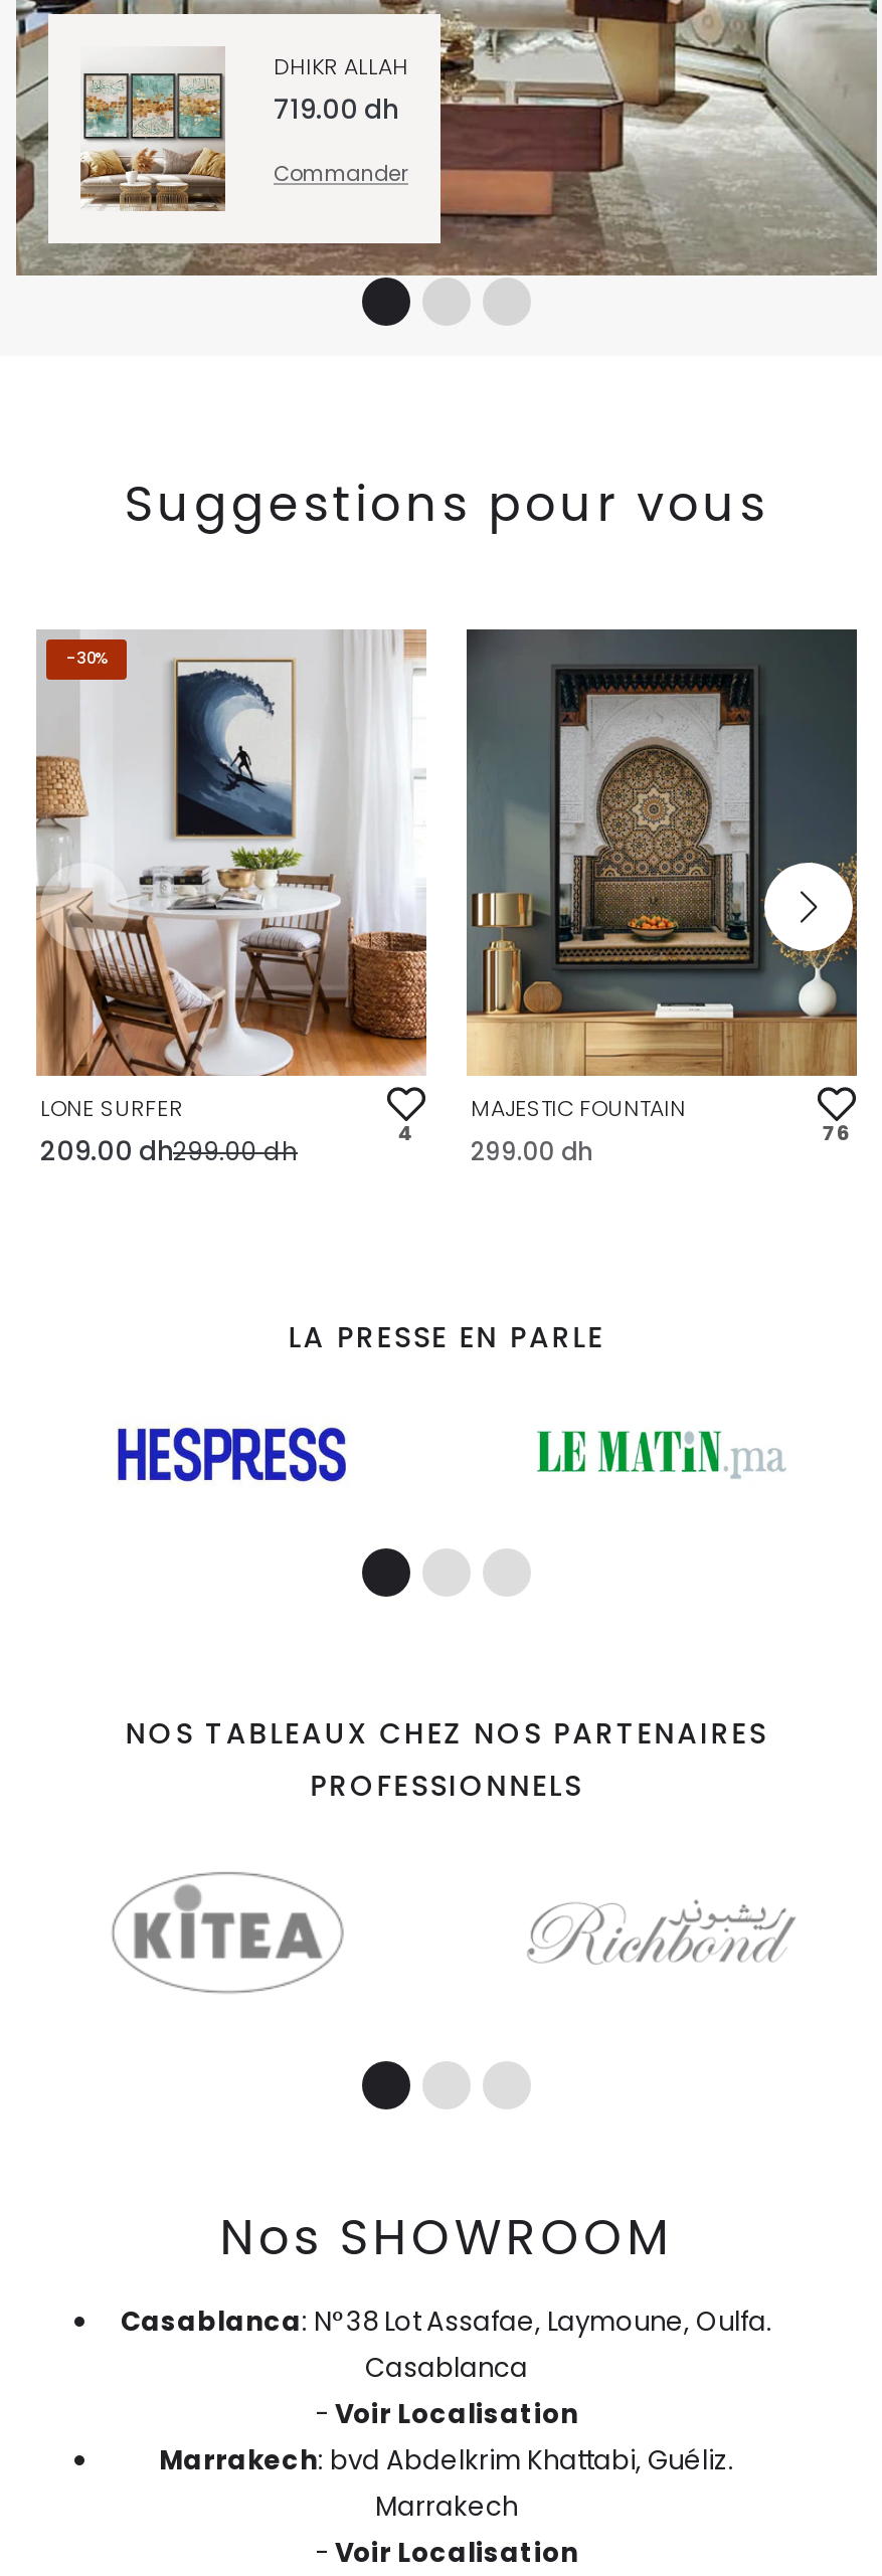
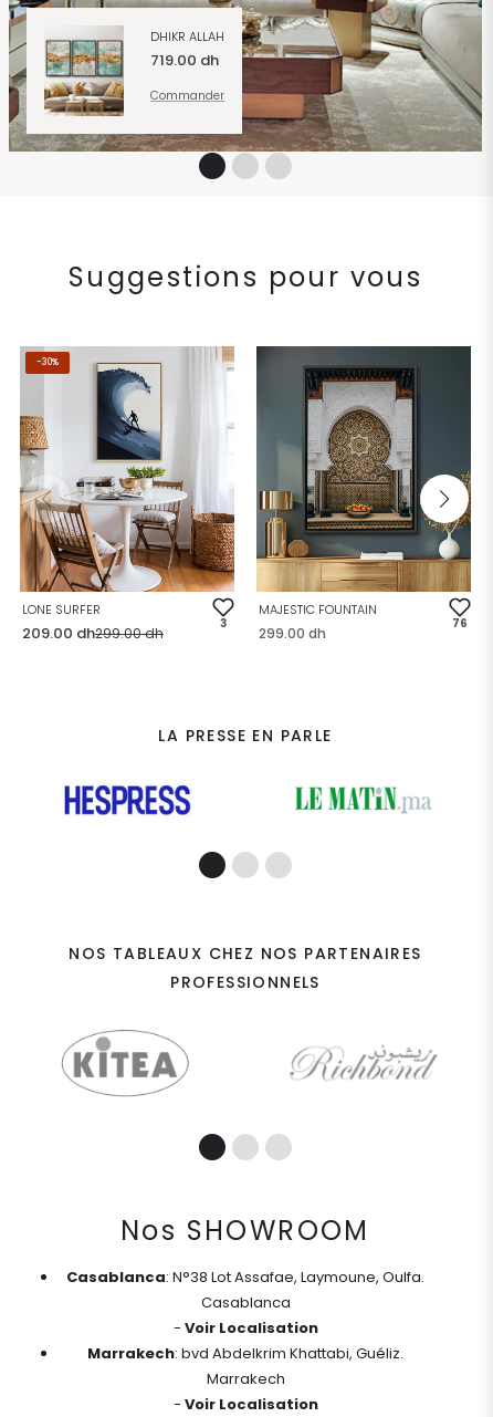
[398,1118,415,1148] 4 -> [220,615,227,631] 3

